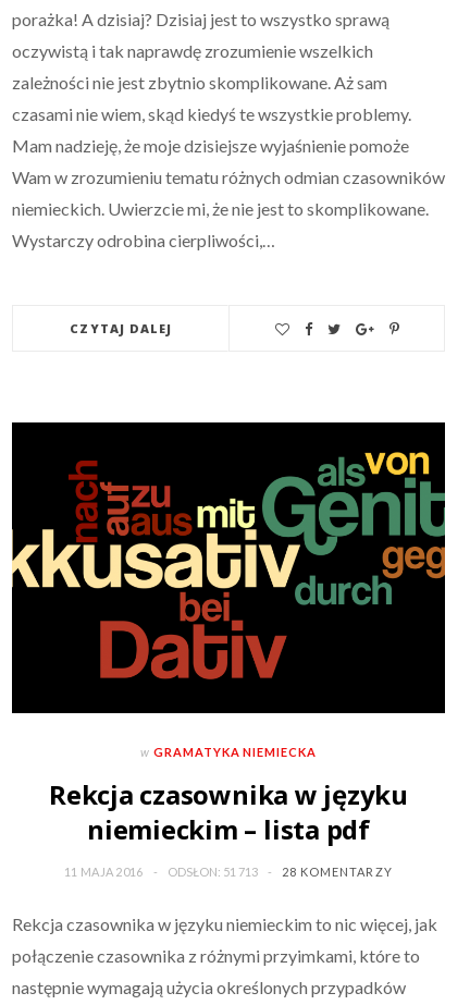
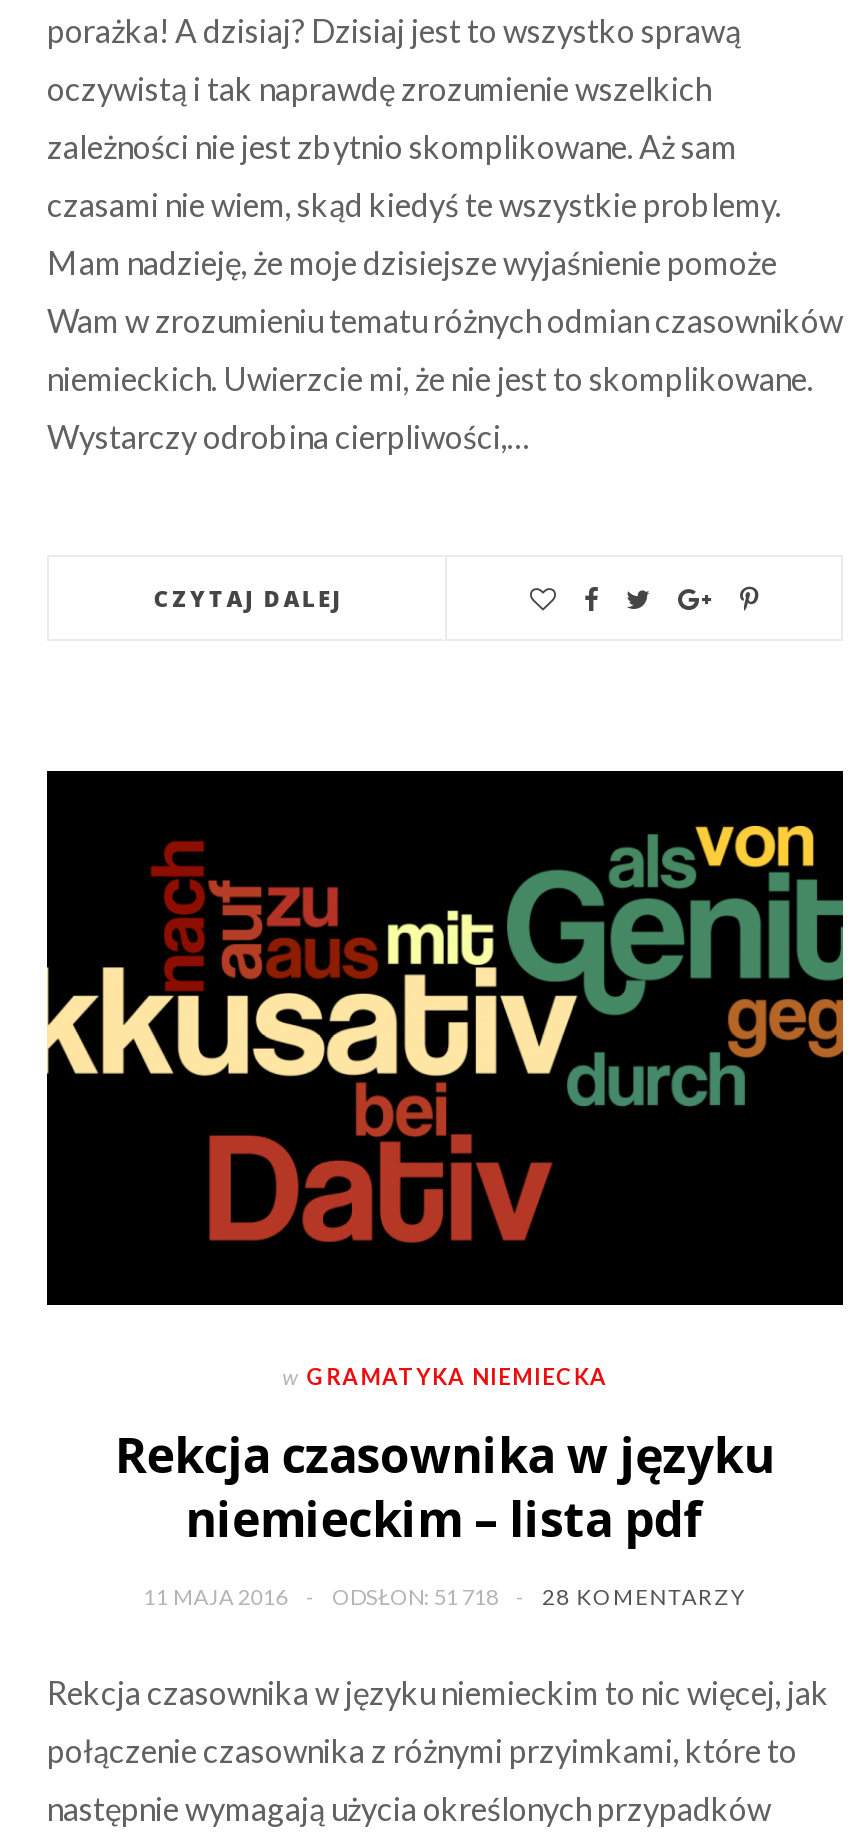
[64,864,393,878] 11 MAJA 2016 ODSŁON: 51 713 28 KOMENTARZY -> [143,1582,747,1608] 11 MAJA 2016 ODSŁON: 51 718 28 KOMENTARZY

